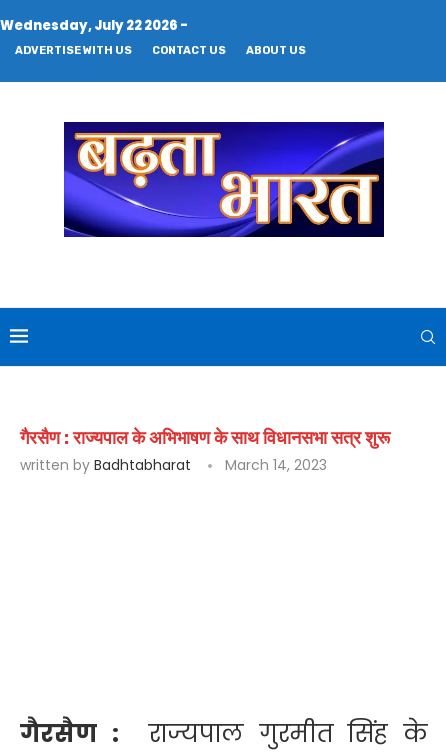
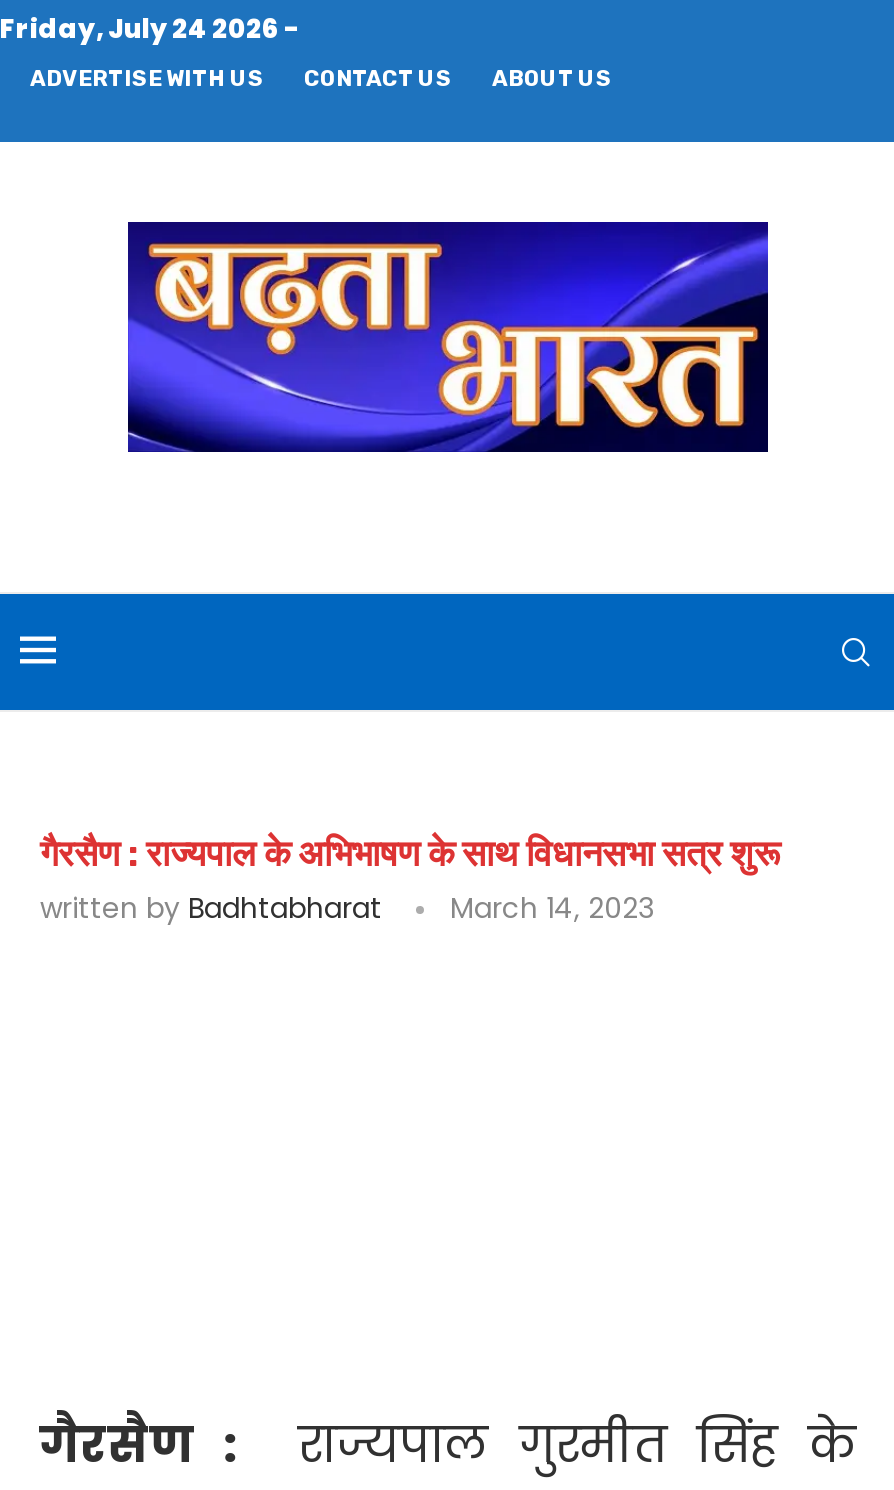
[0,16,188,35] Wednesday, July 22 2026 - -> [0,10,300,48] Friday, July 24 2026 -

